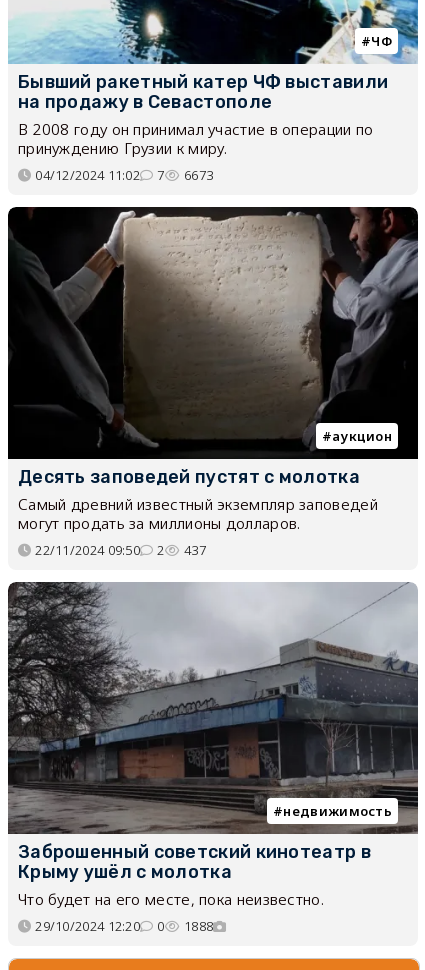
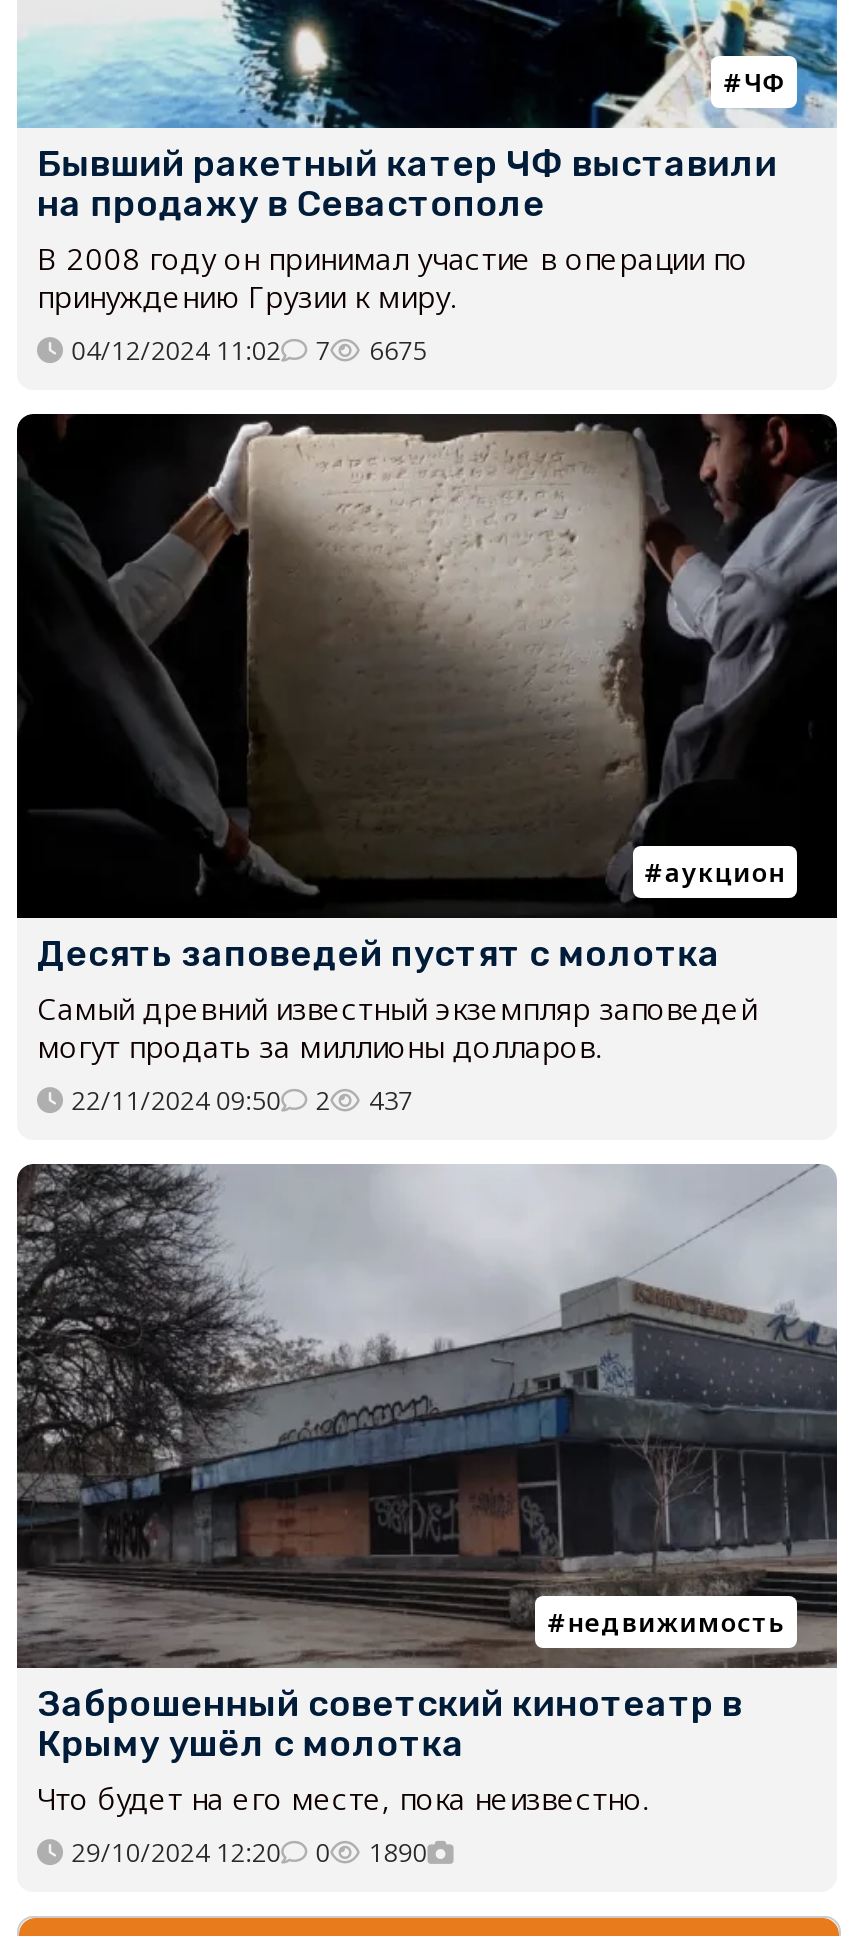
[35,166,213,184] 04/12/2024 11:02 7 6673 -> [72,332,427,368] 04/12/2024 11:02 7 6675
[35,917,213,935] 29/10/2024 12:20 0 1888 -> [72,1834,427,1870] 29/10/2024 12:20 0 1890

